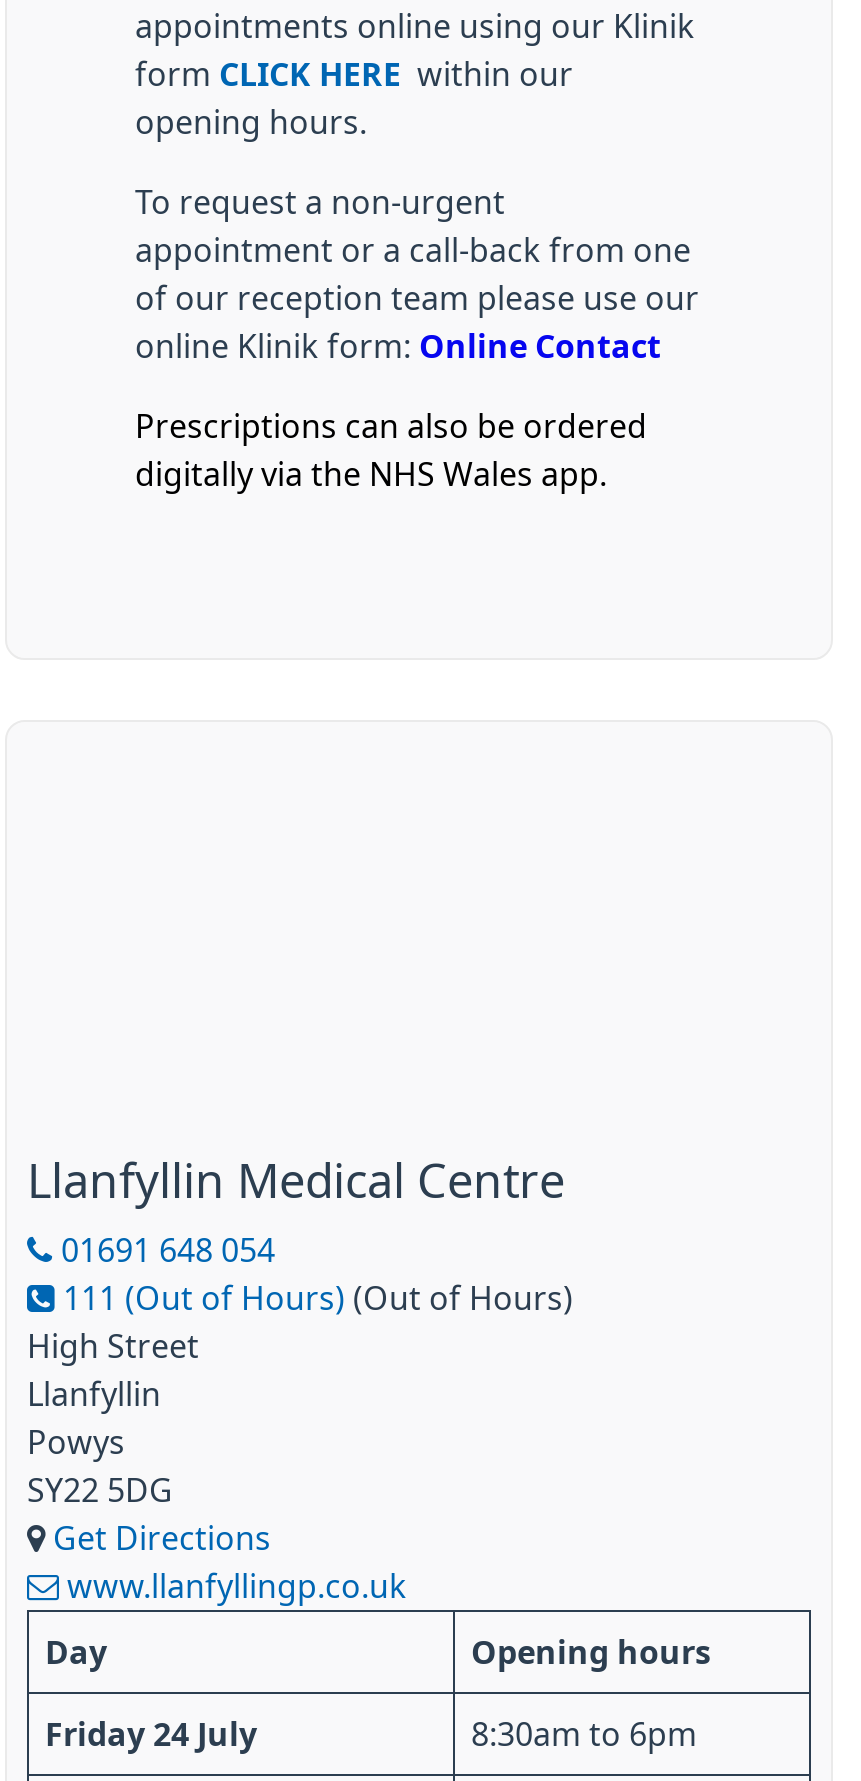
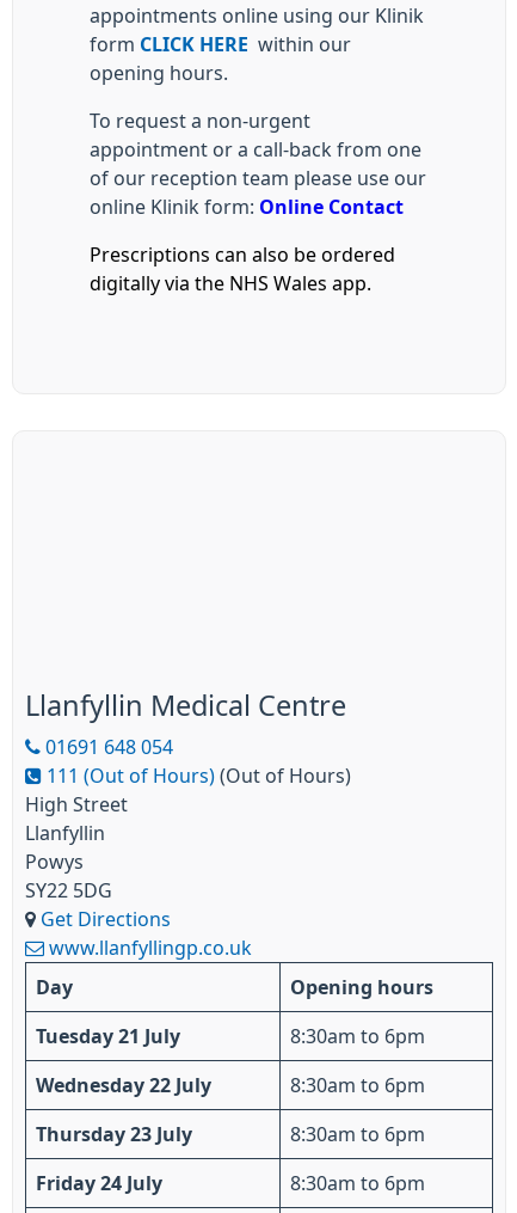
none -> [36,1027,425,1144] Tuesday 21 July | 8:30am to 6pm | Wednesday 22 July | 8:30am to 6pm | Thursday 23 July | 8:30am to 6pm

